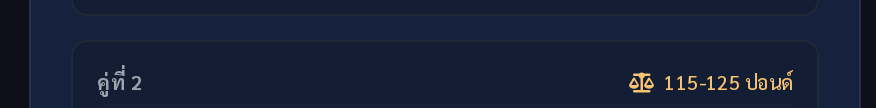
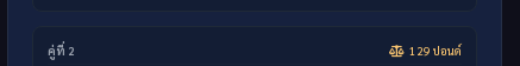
[663,68,793,94] 115-125 ปอนด์ -> [409,42,462,58] 129 ปอนด์

